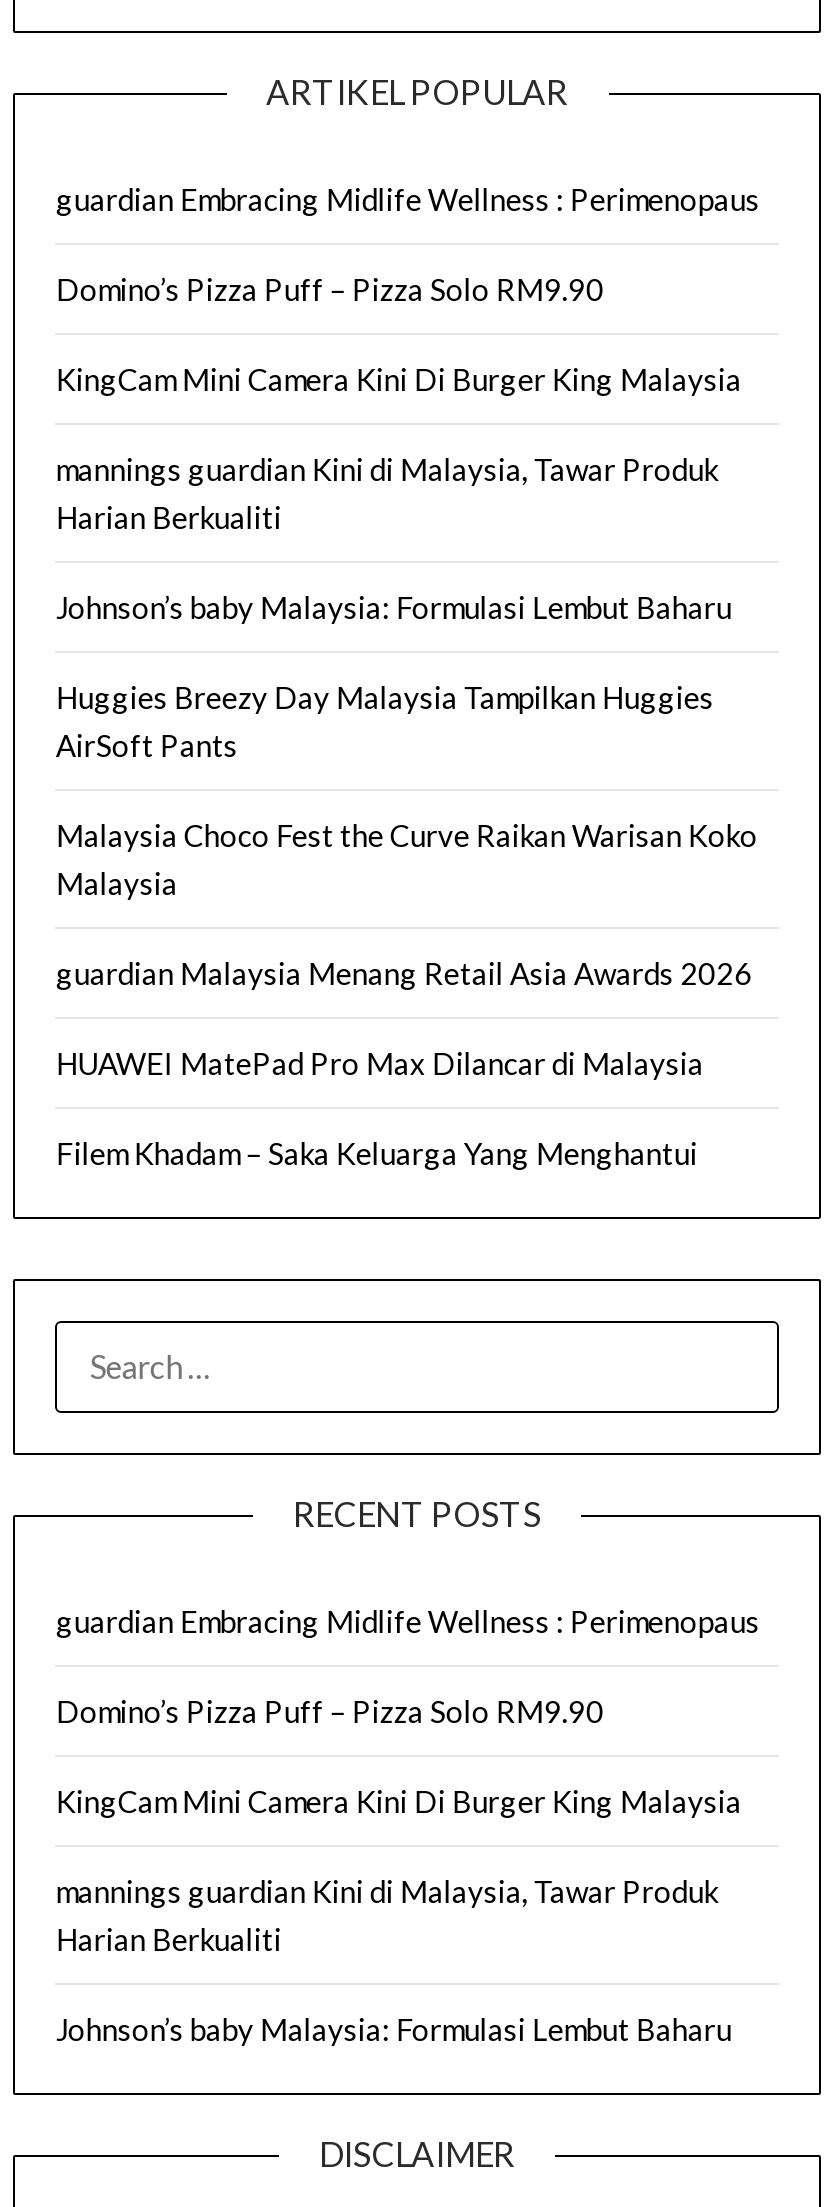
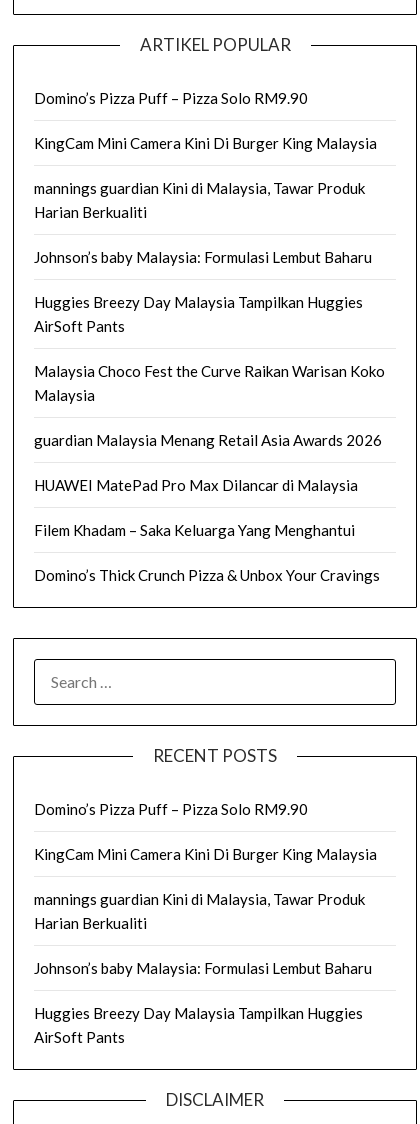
[56,181,760,217] guardian Embracing Midlife Wellness : Perimenopaus -> none
moved [56,271,758,1171] -> [34,89,385,539]: Domino’s Pizza Puff – Pizza Solo RM9.90 | KingCam Mini Camera Kini Di Burger King Malaysia | mannings guardian Kini di Malaysia, Tawar Produk | ... | HUAWEI MatePad Pro Max Dilancar di Malaysia | Filem Khadam – Saka Keluarga Yang Menghantui
none -> [34,566,380,584] Domino’s Thick Crunch Pizza & Unbox Your Cravings
[56,1603,760,1639] guardian Embracing Midlife Wellness : Perimenopaus -> none
moved [56,1693,742,2047] -> [34,800,377,977]: Domino’s Pizza Puff – Pizza Solo RM9.90 | KingCam Mini Camera Kini Di Burger King Malaysia | mannings guardian Kini di Malaysia, Tawar Produk | Harian Berkualiti | Johnson’s baby Malaysia: Formulasi Lembut Baharu
none -> [34,1004,363,1046] Huggies Breezy Day Malaysia Tampilkan Huggies | AirSoft Pants

